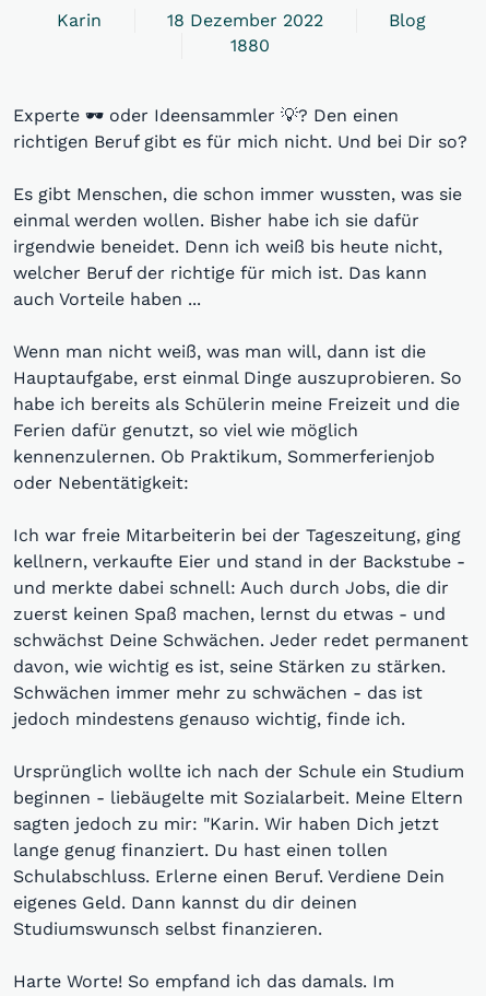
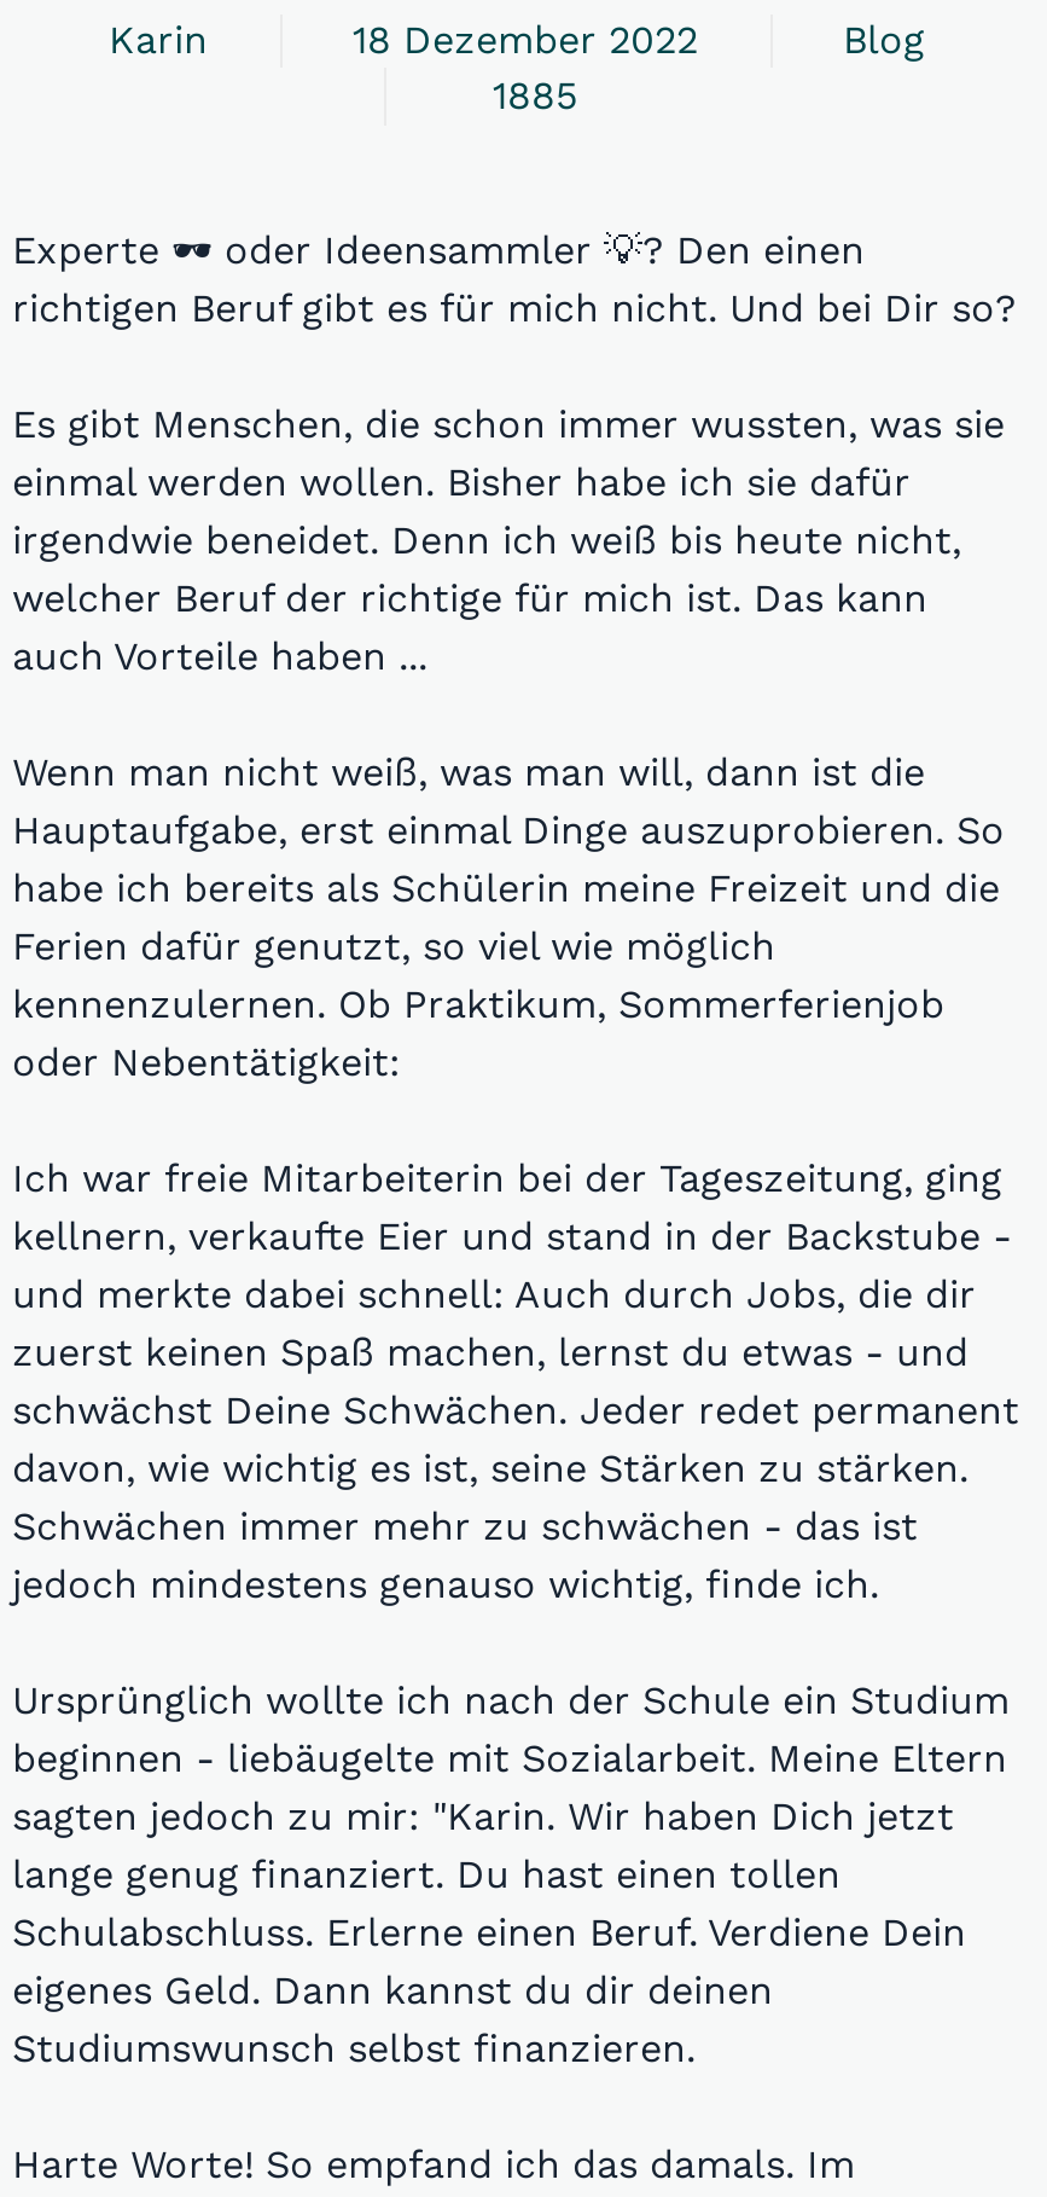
[230,35,269,56] 1880 -> [493,73,577,118] 1885

